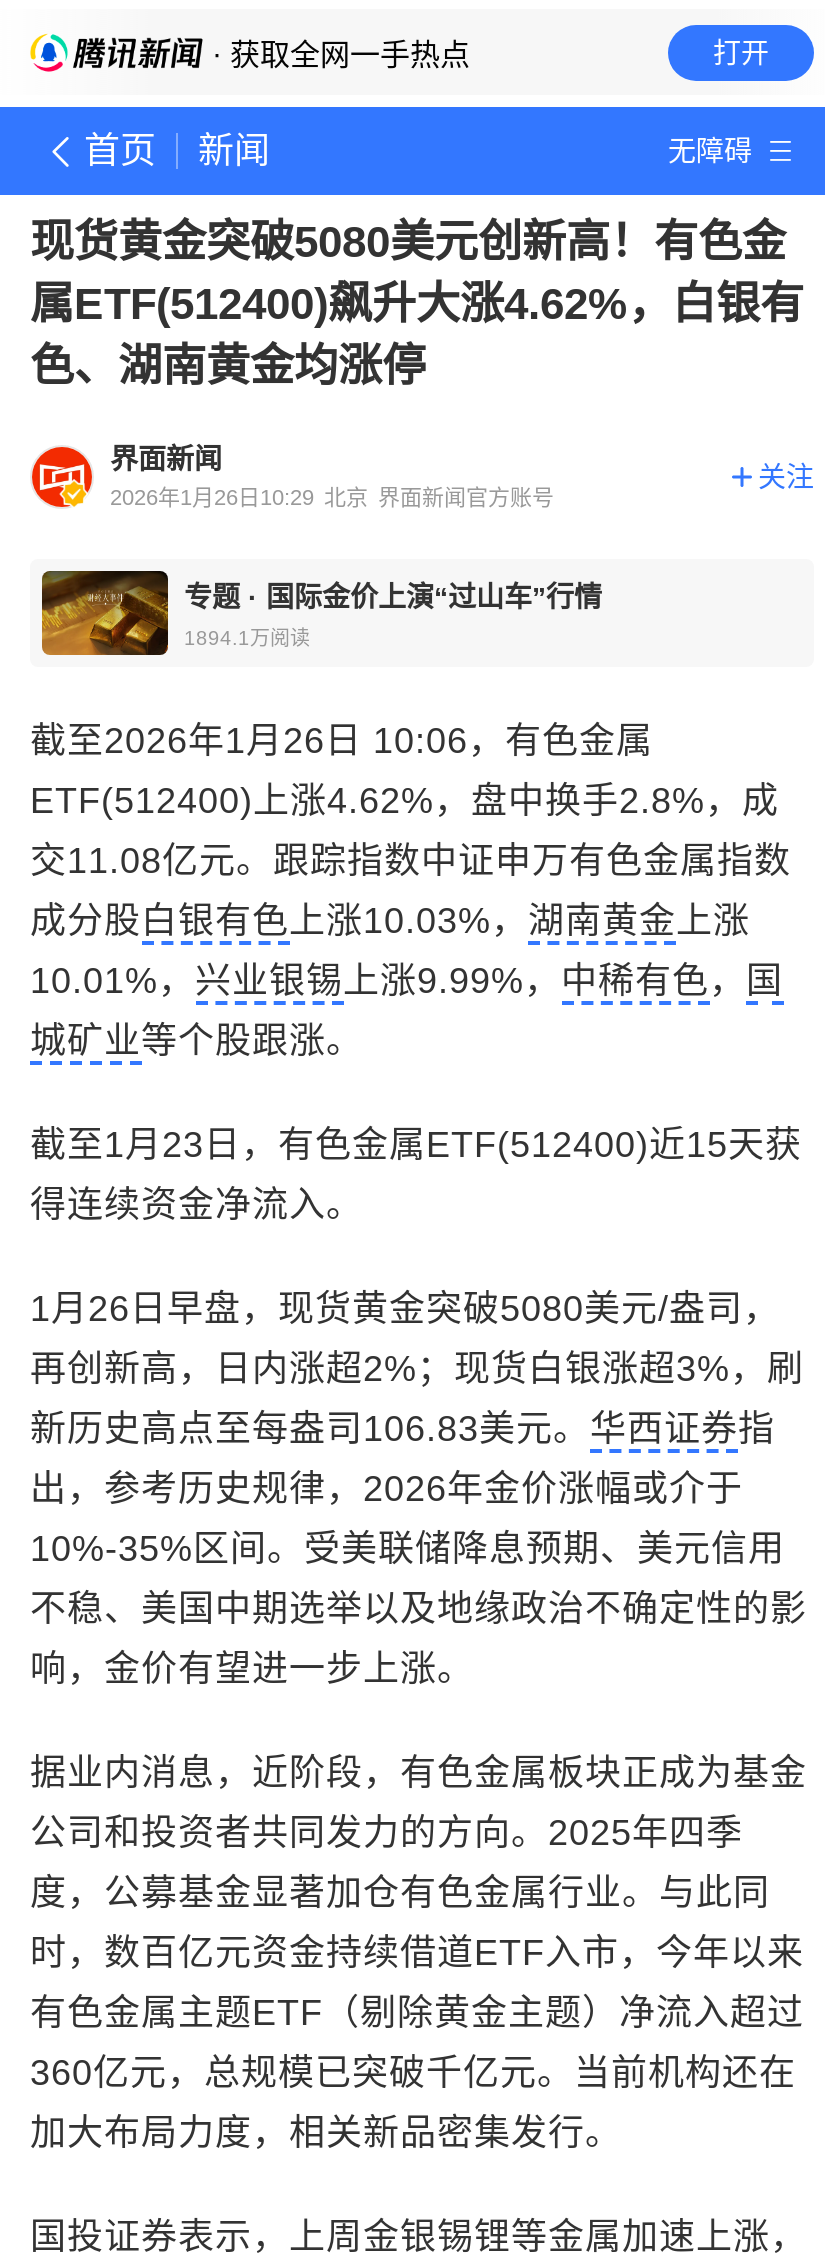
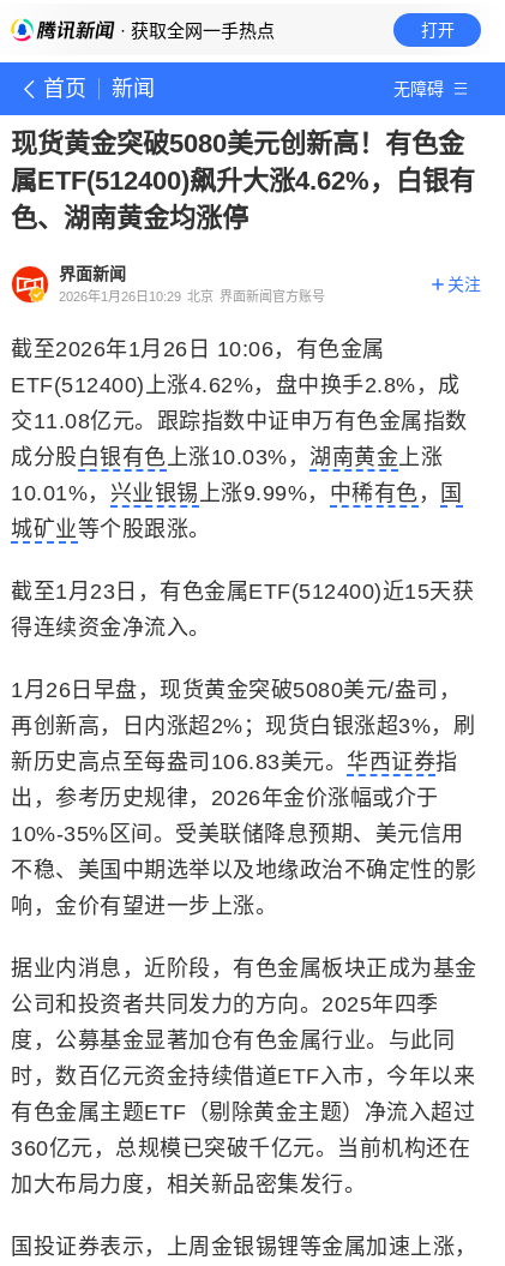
[40,569,602,657] [image] | 专题·国际金价上演“过山车”行情 | 1894.1万阅读 -> none

